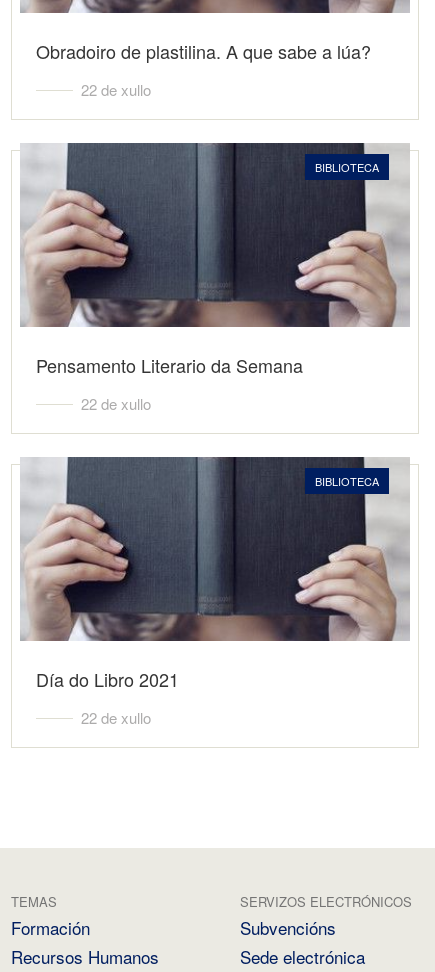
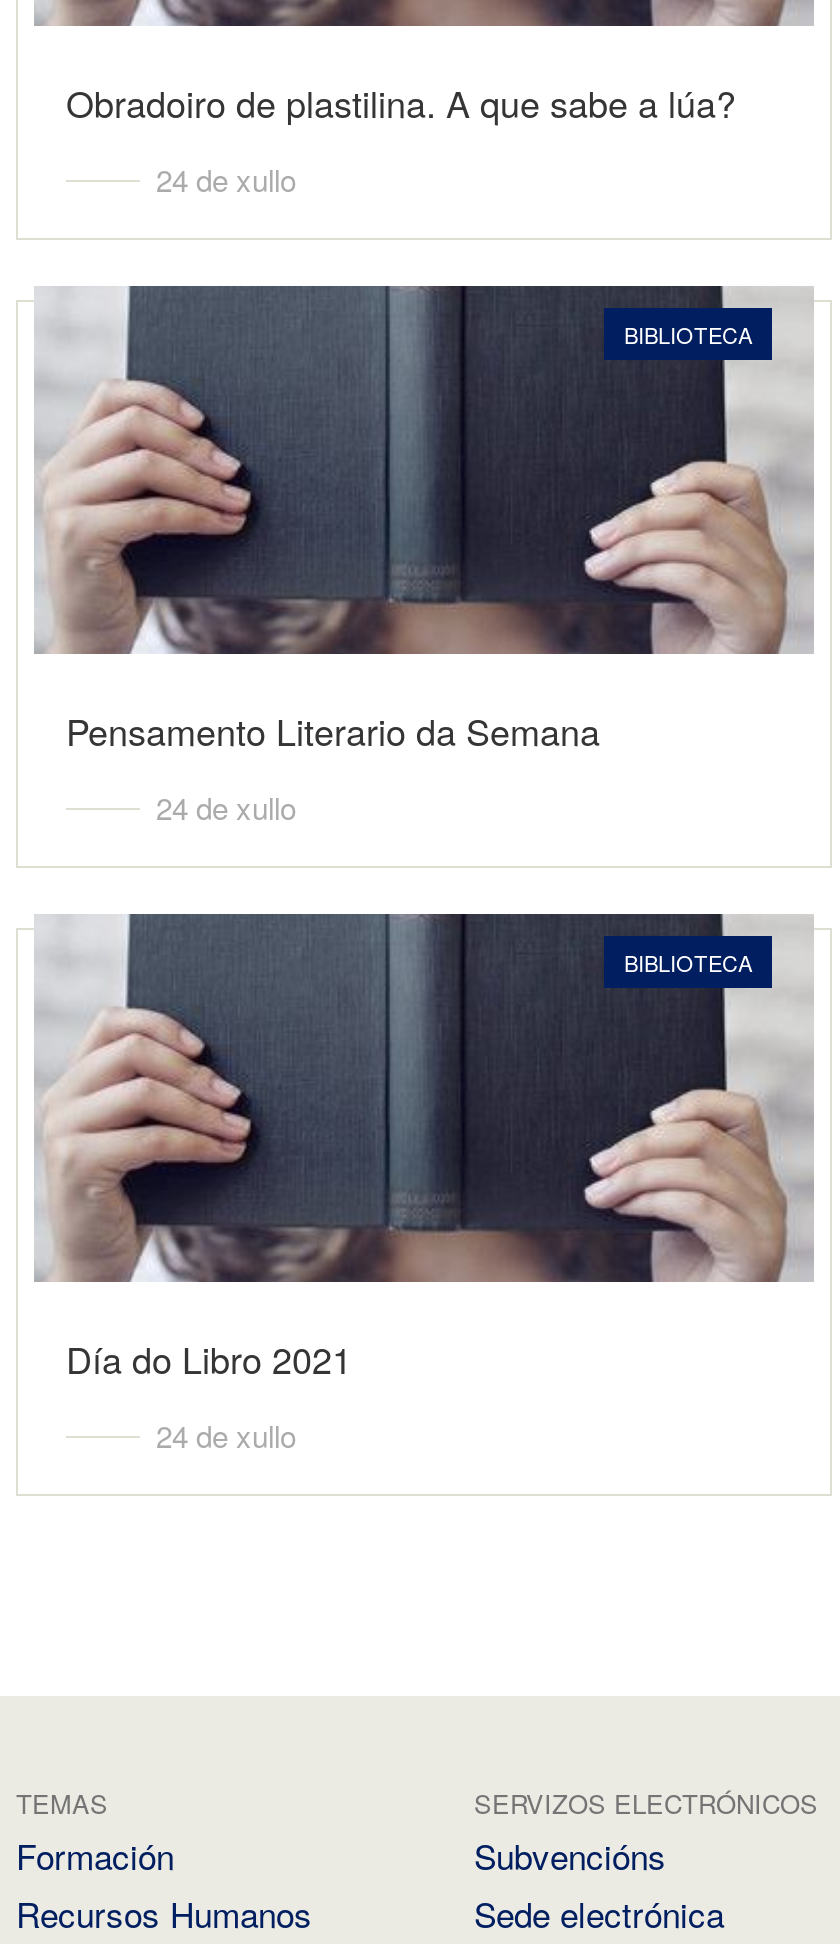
[81,79,151,100] 22 de xullo -> [156,158,296,200] 24 de xullo
[81,393,151,414] 22 de xullo -> [156,786,296,828] 24 de xullo
[81,707,151,728] 22 de xullo -> [156,1414,296,1456] 24 de xullo

